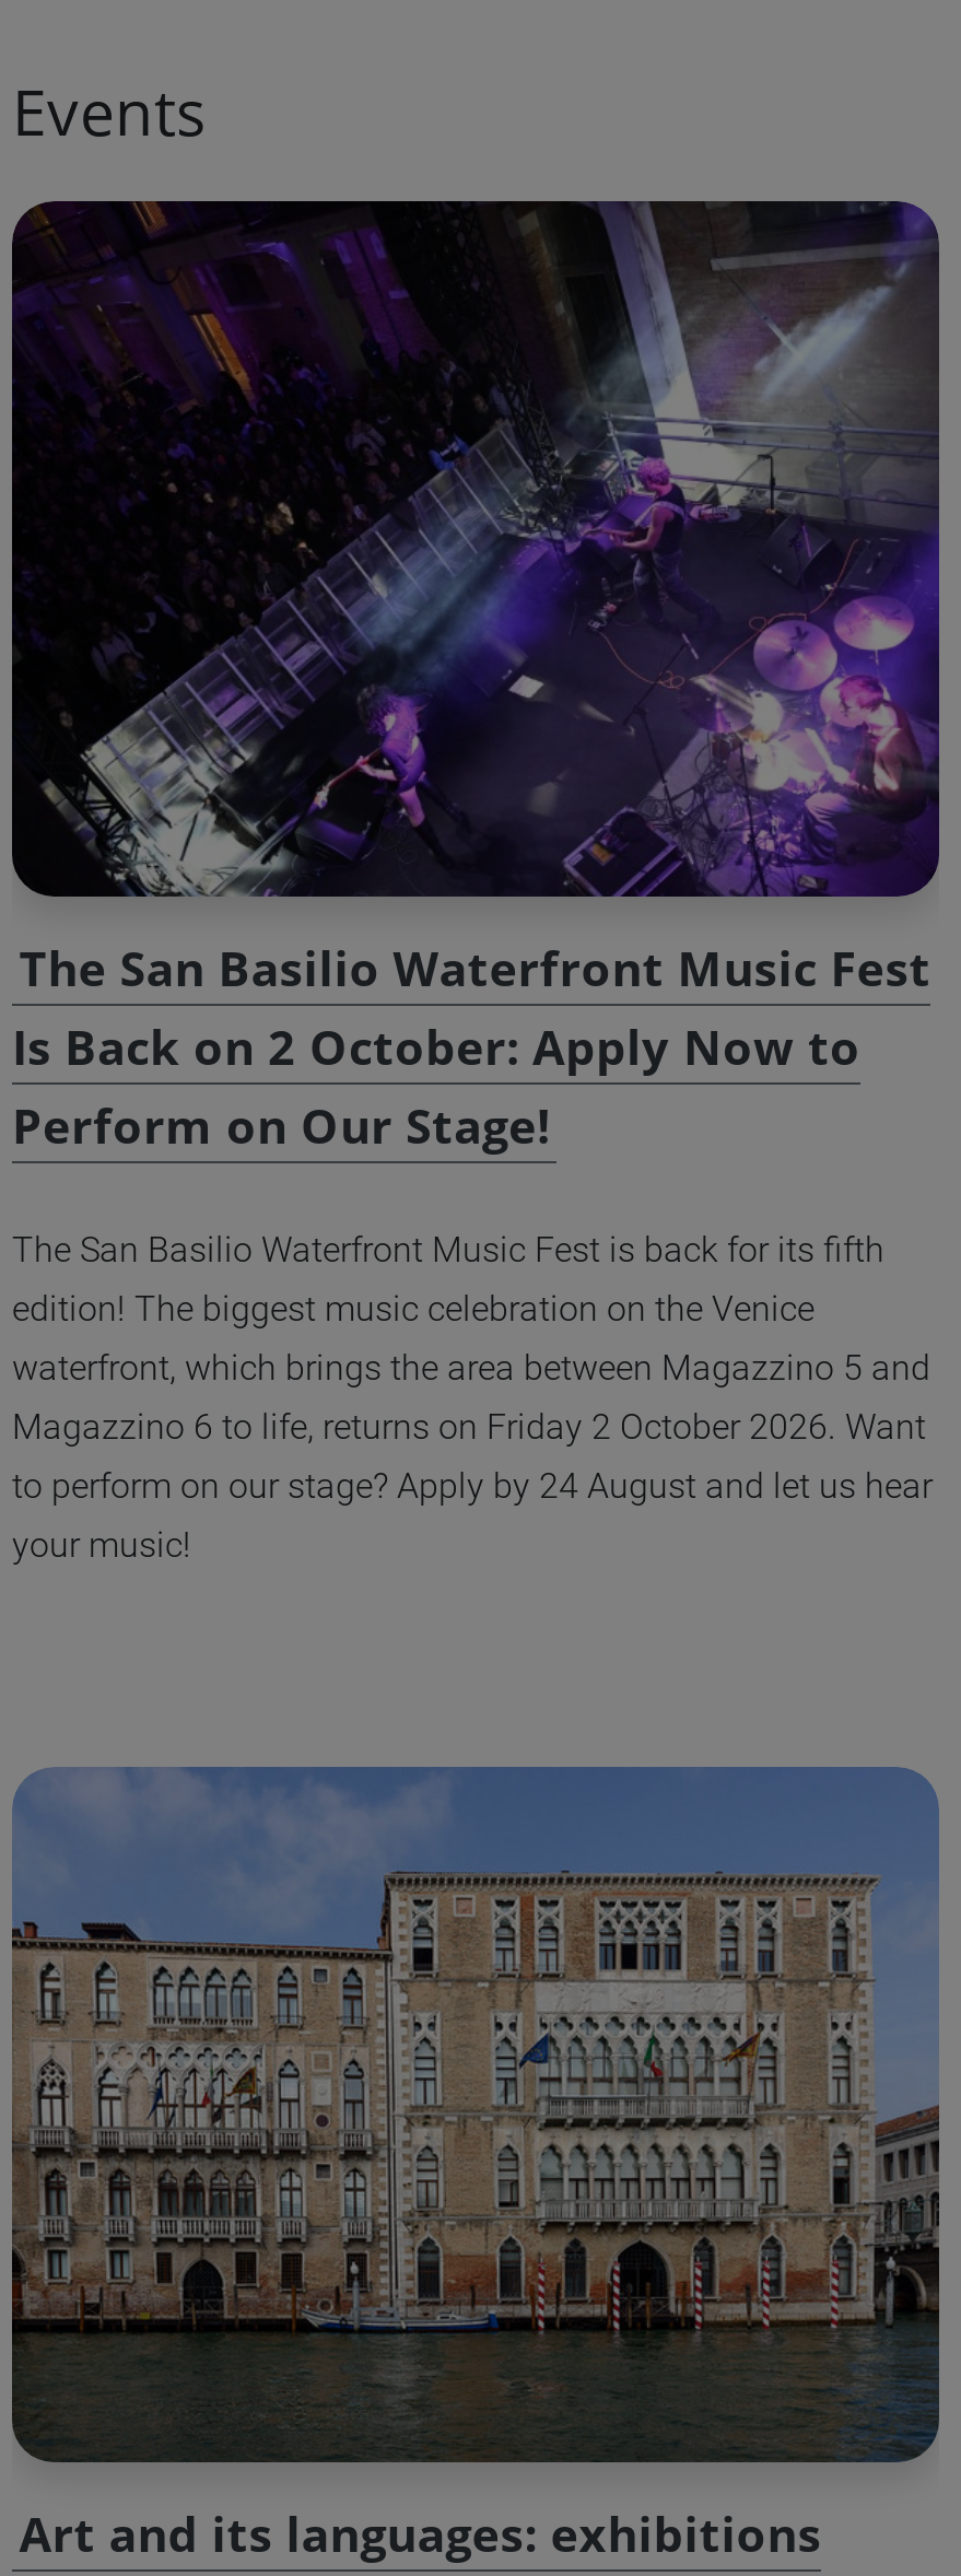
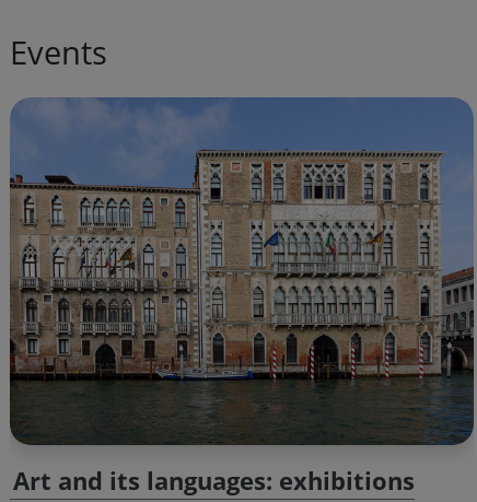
[10,199,941,1565] [image] | The San Basilio Waterfront Music Fest | Is Back on 2 October: Apply Now to | Perform on Our Stage! | The San Basilio Waterfront Music Fest is back for its fifth | edition! The biggest music celebration on the Venice | waterfront, which brings the area between Magazzino 5 and | Magazzino 6 to life, returns on Friday 2 October 2026. Want | to perform on our stage? Apply by 24 August and let us hear | your music! -> none

